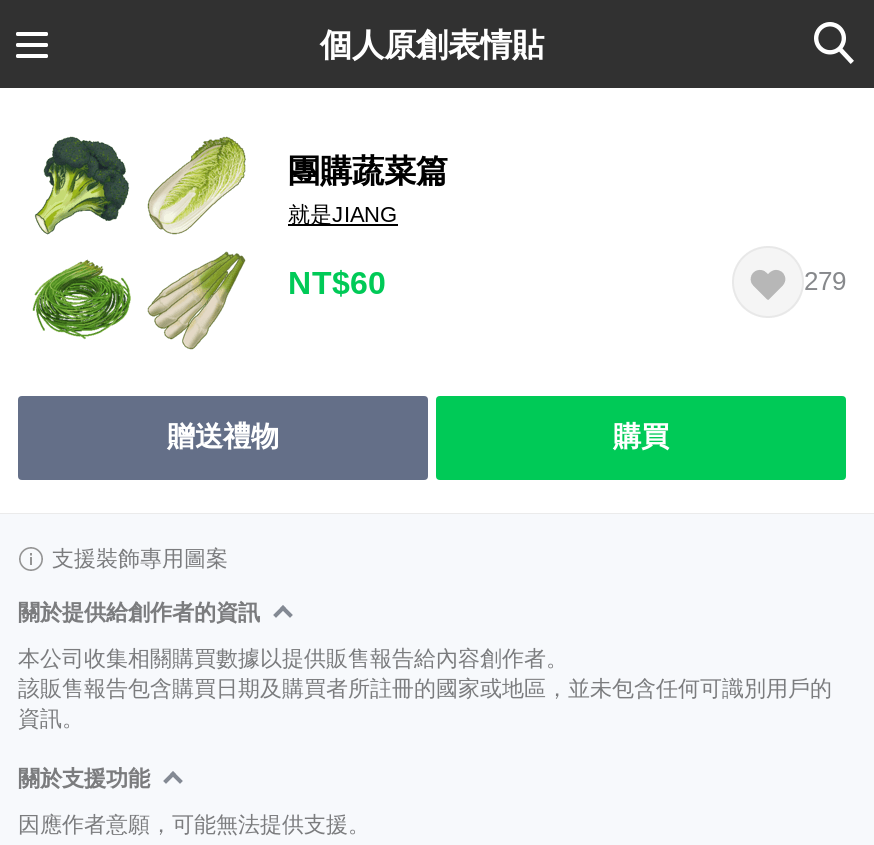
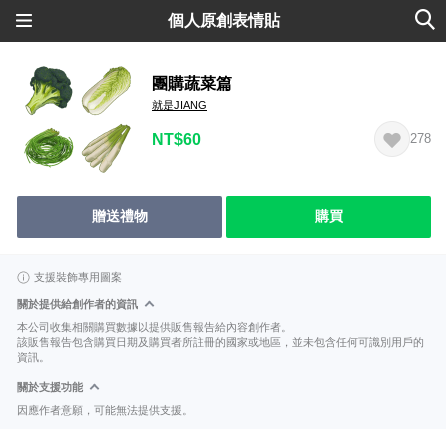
[804,266,846,296] 279 -> [410,131,431,146] 278

